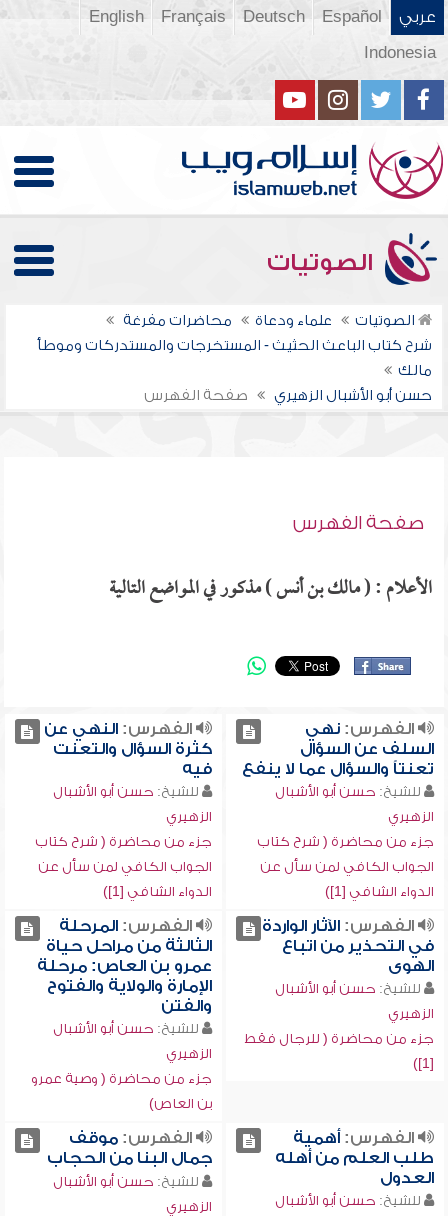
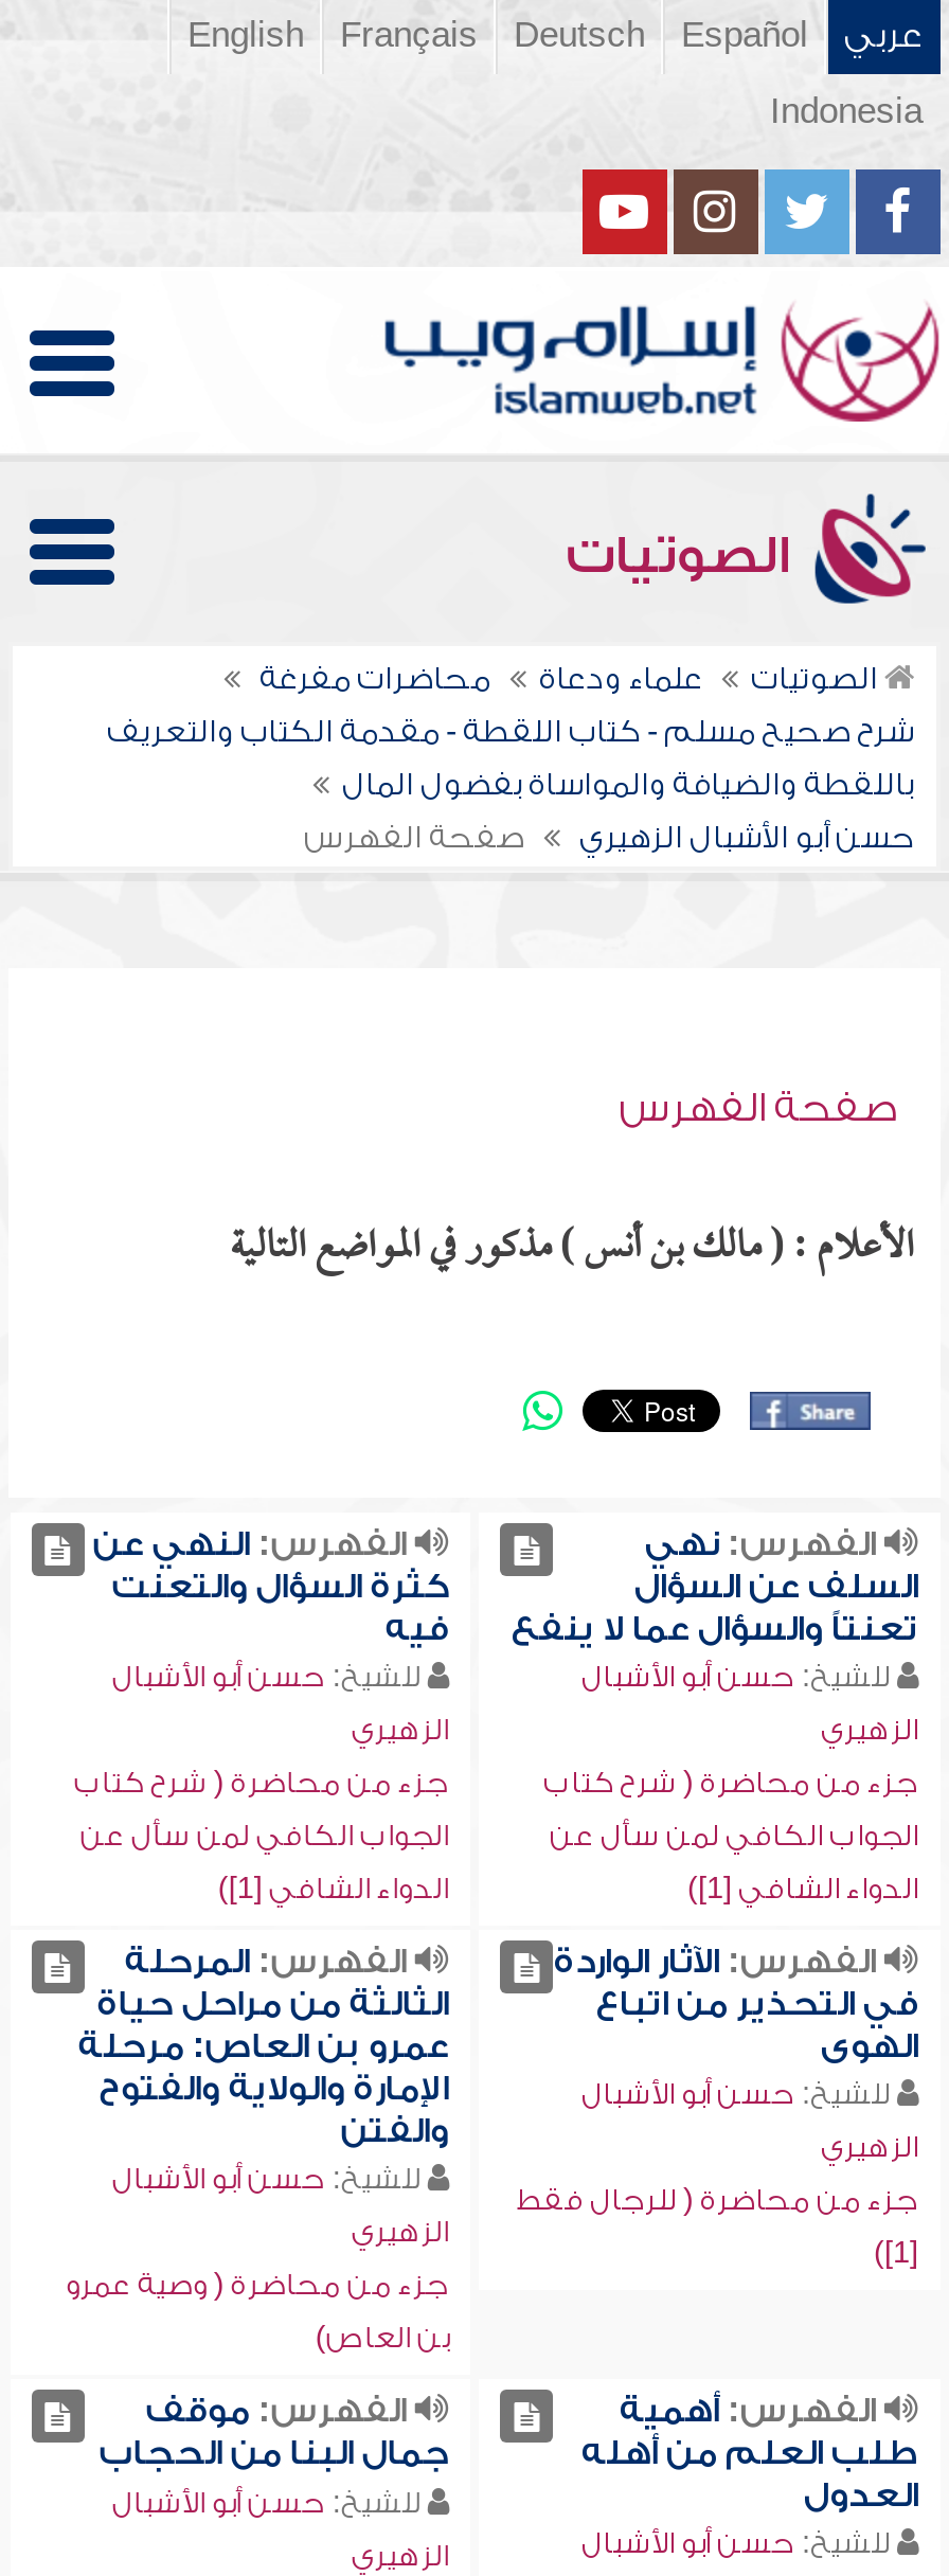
[36,337,431,354] شرح كتاب الباعث الحثيث - المستخرجات والمستدركات وموطأ -> [107,714,914,750] شرح صحيح مسلم - كتاب اللقطة - مقدمة الكتاب والتعريف
[397,362,431,379] مالك -> [342,767,914,803] باللقطة والضيافة والمواساة بفضول المال

